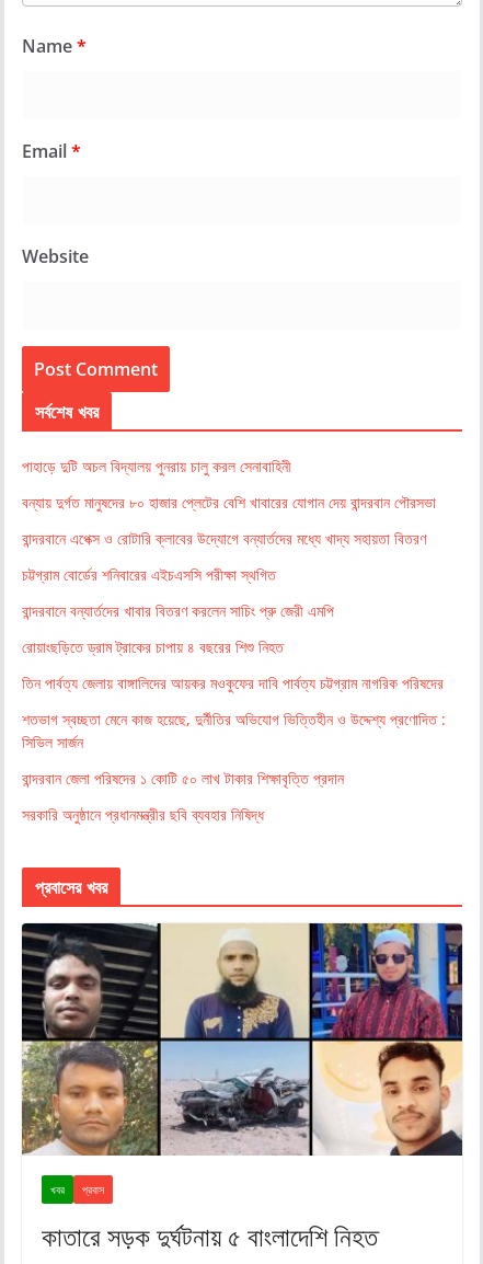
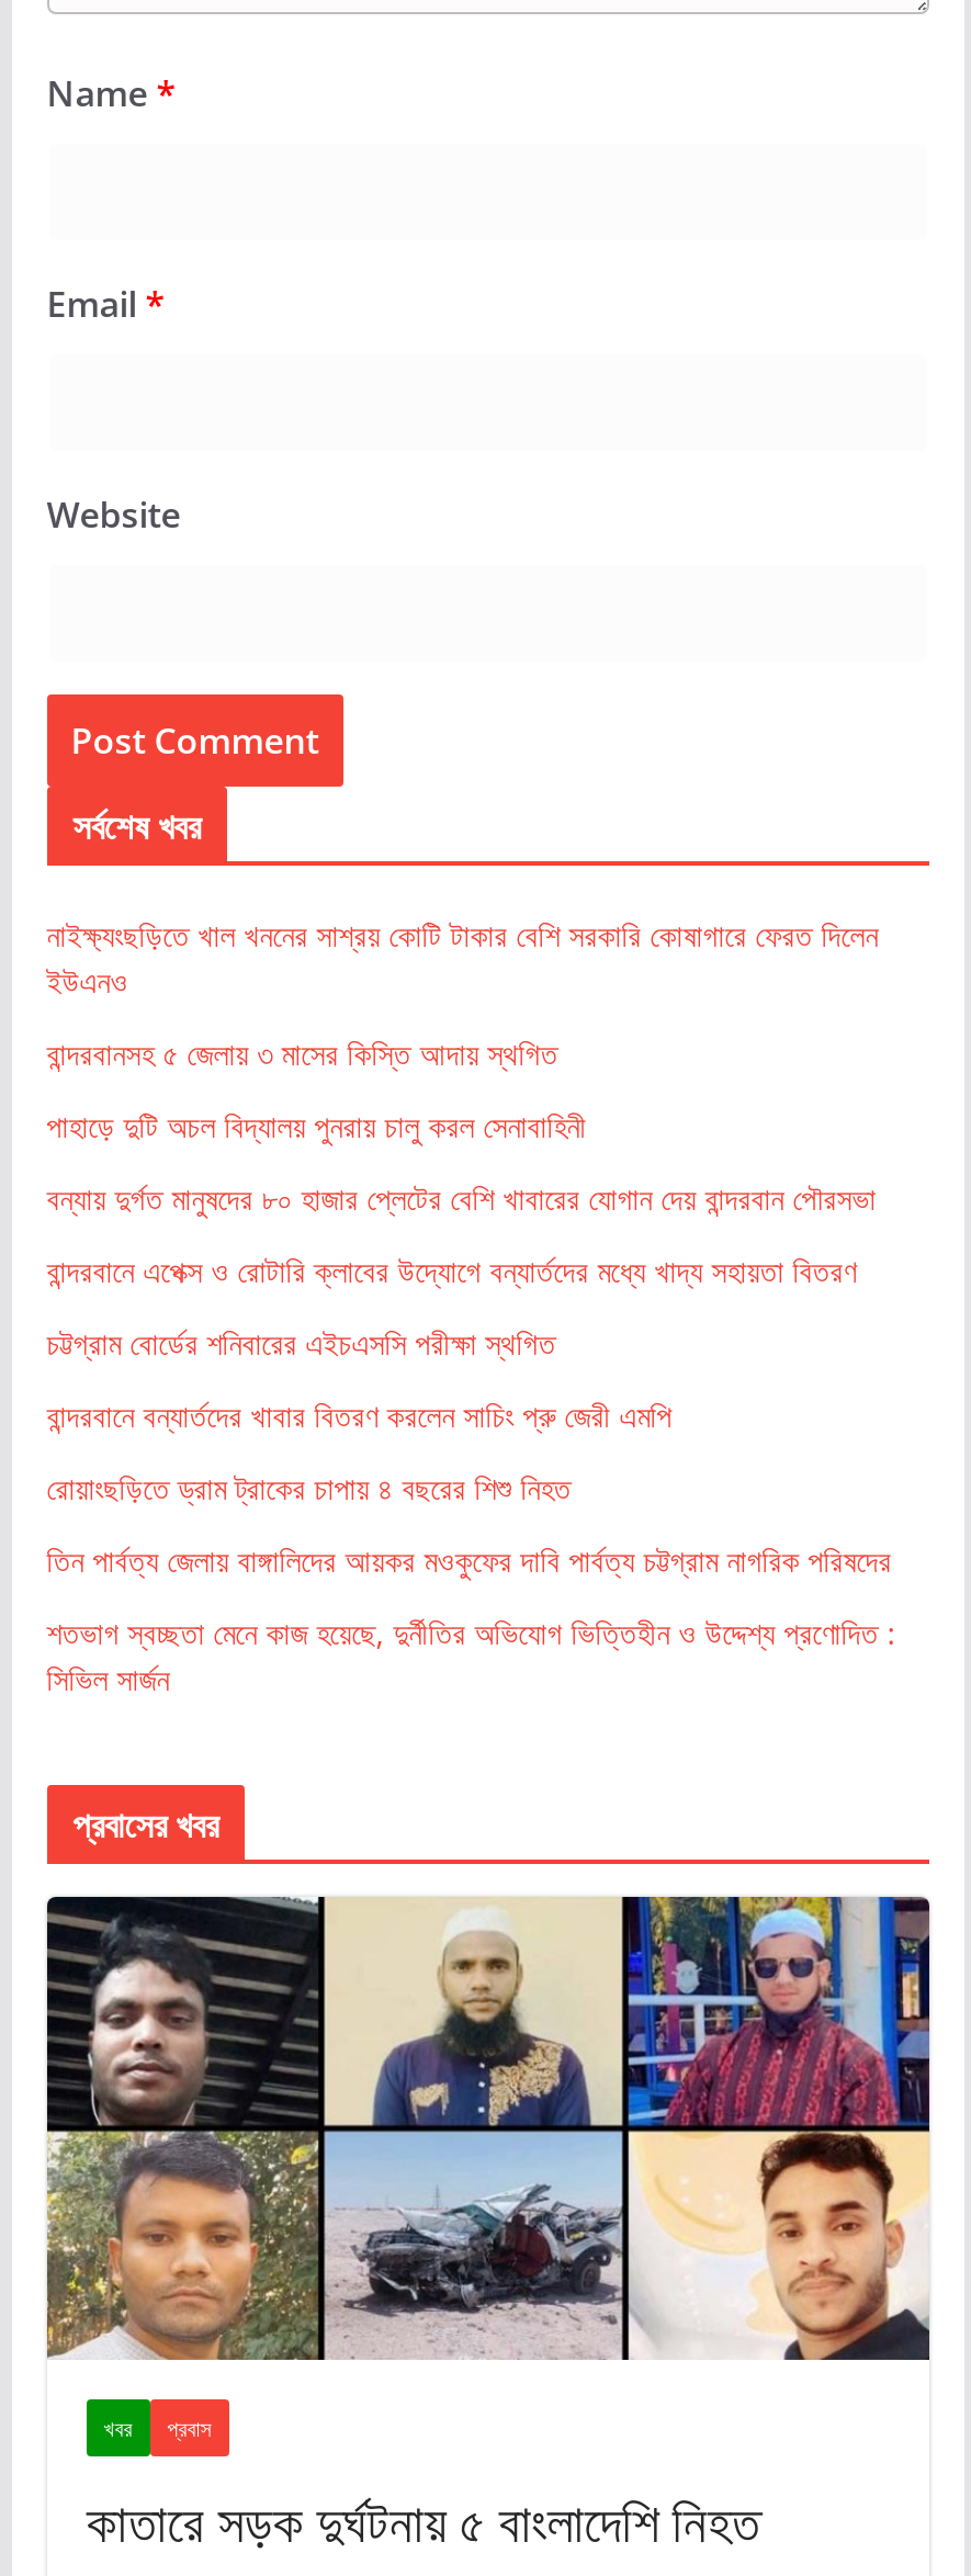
none -> [47,913,878,1073] নাইক্ষ্যংছড়িতে খাল খননের সাশ্রয় কোটি টাকার বেশি সরকারি কোষাগারে ফেরত দিলেন | ইউএনও | বান্দরবানসহ ৫ জেলায় ৩ মাসের কিস্তি আদায় স্থগিত
moved [22,456,445,752] -> [47,1104,896,1698]: পাহাড়ে দুটি অচল বিদ্যালয় পুনরায় চালু করল সেনাবাহিনী | বন্যায় দুর্গত মানুষদের ৮০ হাজার প্লেটের বেশি খাবারের যোগান দেয় বান্দরবান পৌরসভা | বান্দরবানে এপেক্স ও রোটারি ক্লাবের উদ্যোগে বন্যার্তদের মধ্যে খাদ্য সহায়তা বিতরণ | ... | শতভাগ স্বচ্ছতা মেনে কাজ হয়েছে, দুর্নীতির অভিযোগ ভিত্তিহীন ও উদ্দেশ্য প্রণোদিত : | সিভিল সার্জন
[22,768,344,825] বান্দরবান জেলা পরিষদের ১ কোটি ৫০ লাখ টাকার শিক্ষাবৃত্তি প্রদান | সরকারি অনুষ্ঠানে প্রধানমন্ত্রীর ছবি ব্যবহার নিষিদ্ধ -> none

